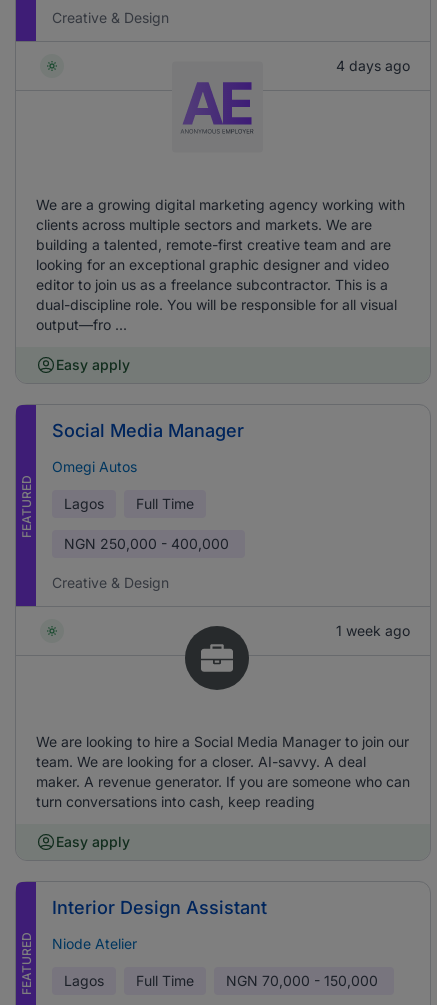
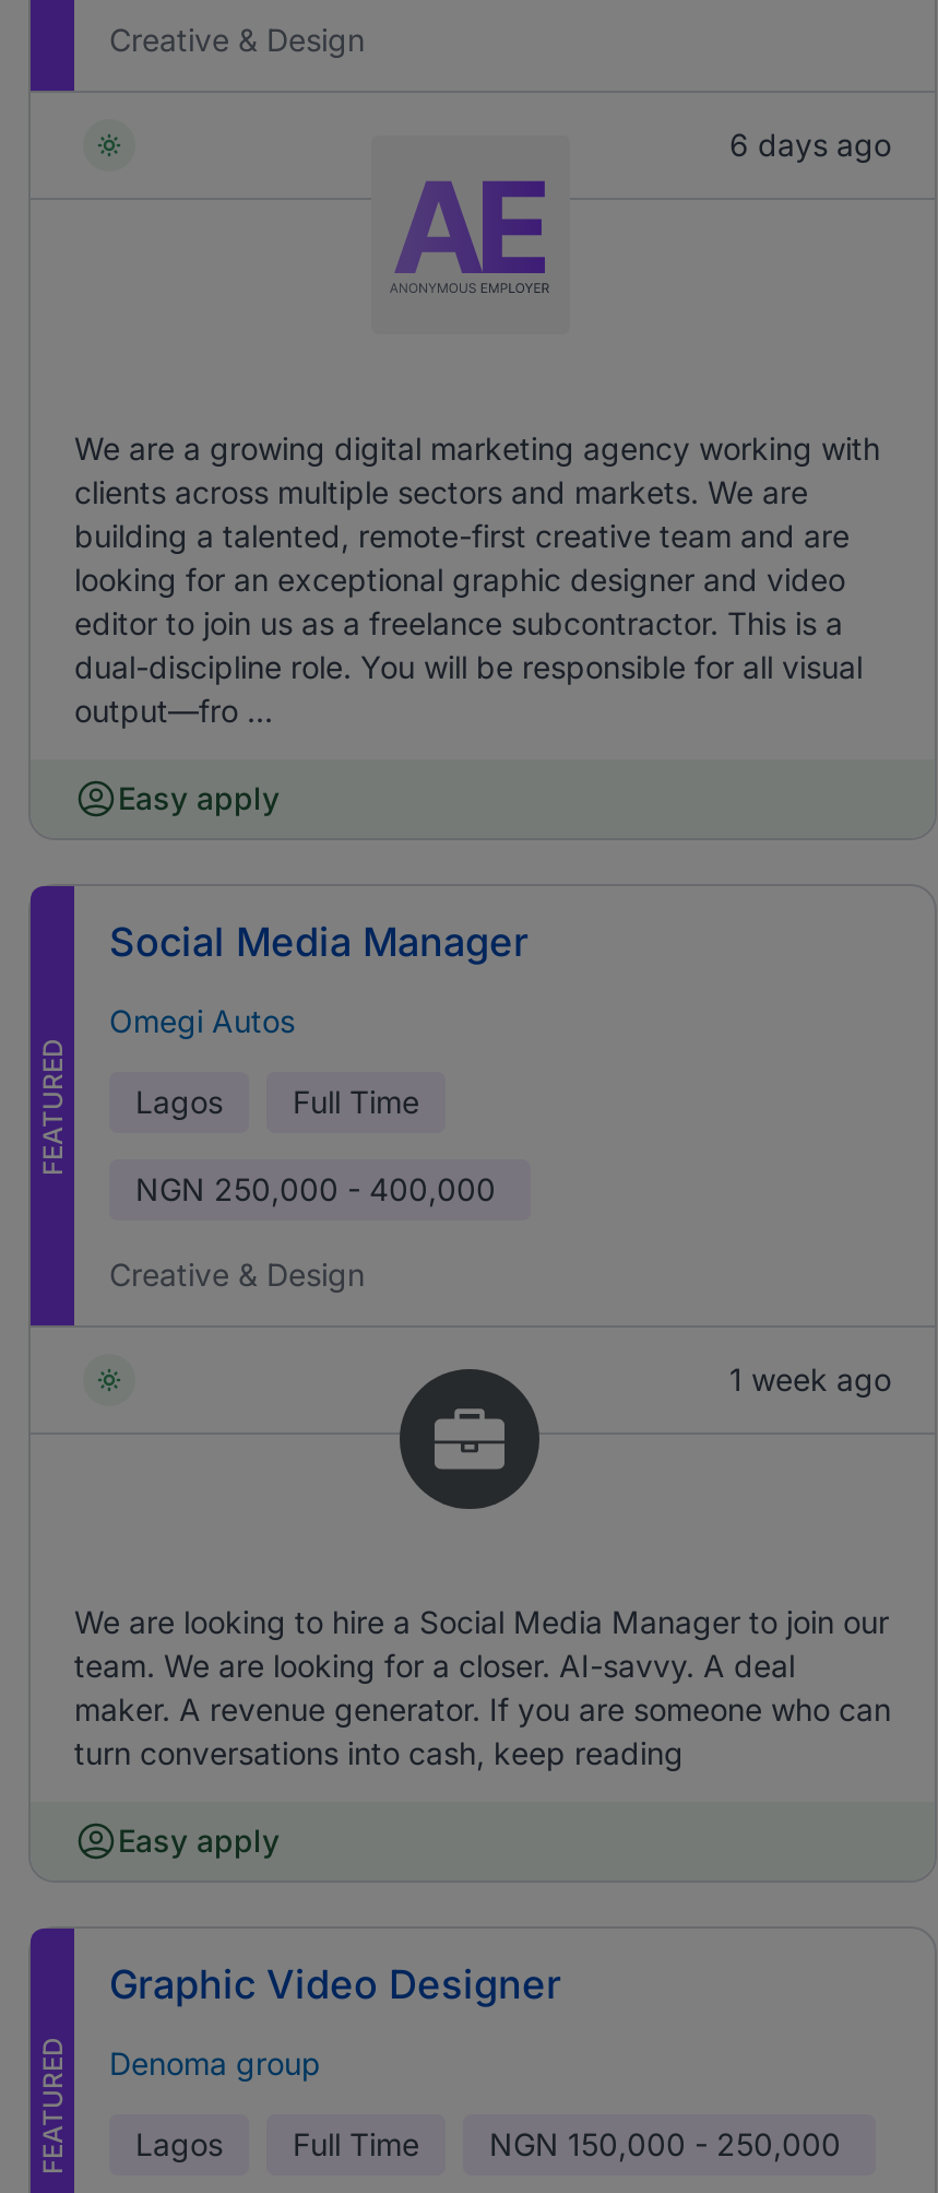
[336,57,410,74] 4 days ago -> [729,126,891,163] 6 days ago
[52,897,267,918] Interior Design Assistant -> [109,1961,561,2007] Graphic Video Designer
[52,935,137,952] Niode Atelier -> [109,2044,321,2082] Denoma group
[226,972,378,989] NGN 70,000 - 150,000 -> [489,2125,841,2162] NGN 150,000 - 250,000

